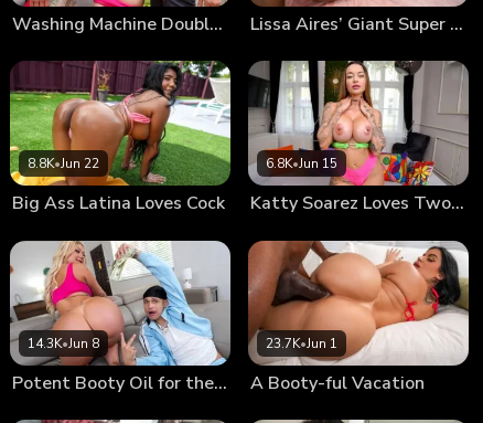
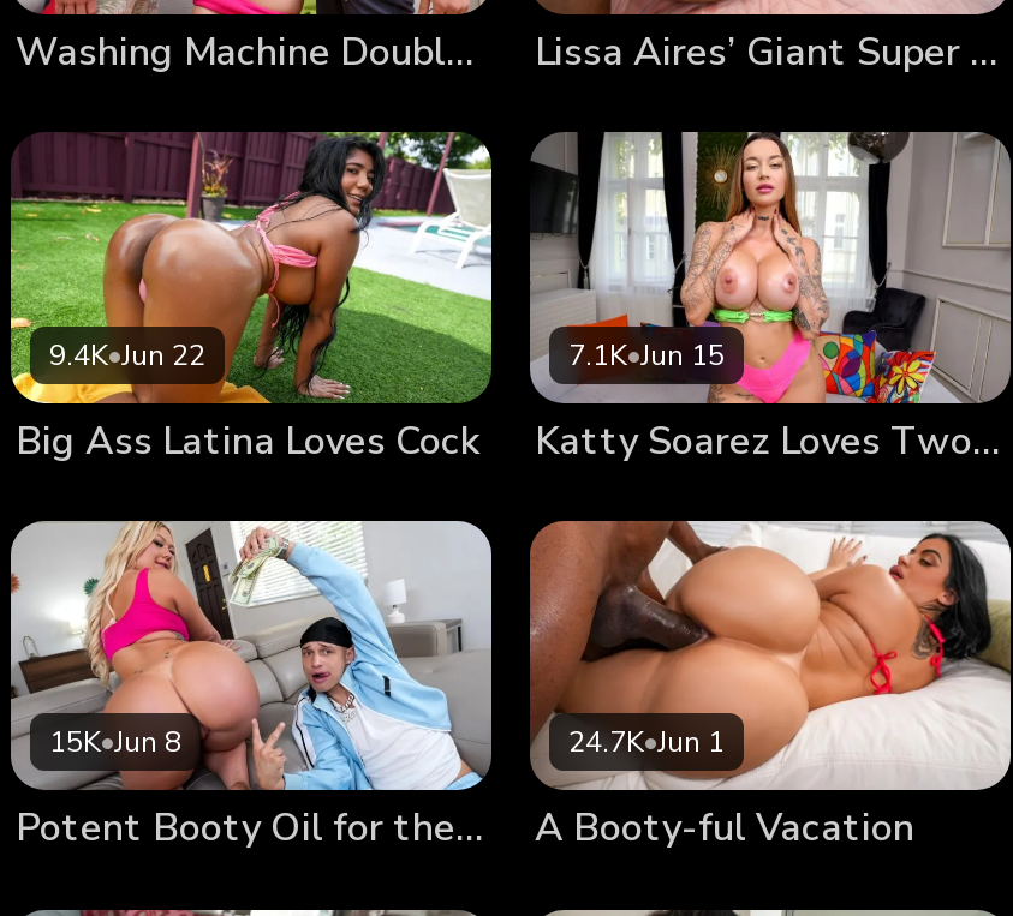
[28,155,99,173] 8.8K•Jun 22 -> [49,336,205,374] 9.4K•Jun 22
[266,155,337,173] 6.8K•Jun 15 -> [568,336,725,374] 7.1K•Jun 15
[28,335,99,352] 14.3K•Jun 8 -> [49,724,181,763] 15K•Jun 8
[266,335,337,352] 23.7K•Jun 1 -> [568,724,725,763] 24.7K•Jun 1

